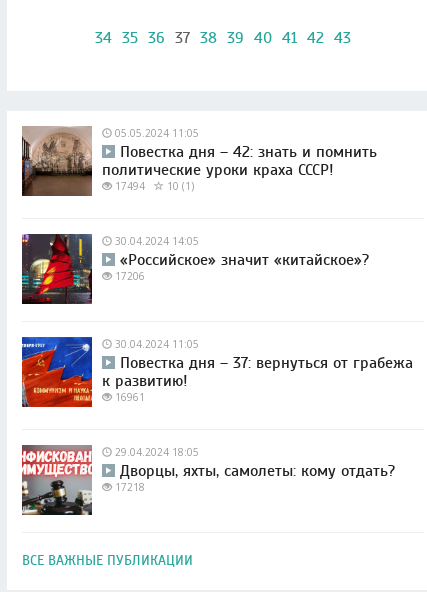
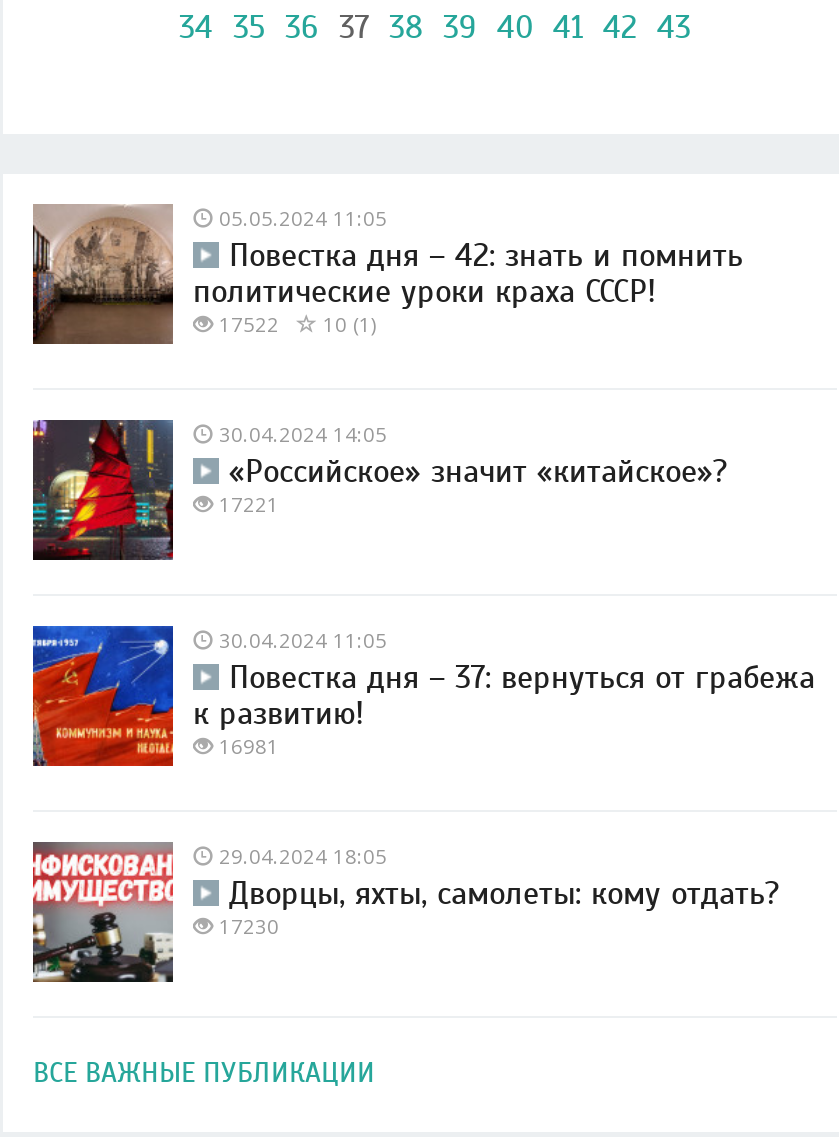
[115,179,194,193] 17494 10 (1) -> [219,309,377,337] 17522 10 (1)
[115,269,145,283] 17206 -> [219,489,279,517] 17221
[115,390,145,404] 16961 -> [219,731,279,759] 16981
[115,480,145,494] 17218 -> [219,911,279,939] 17230

